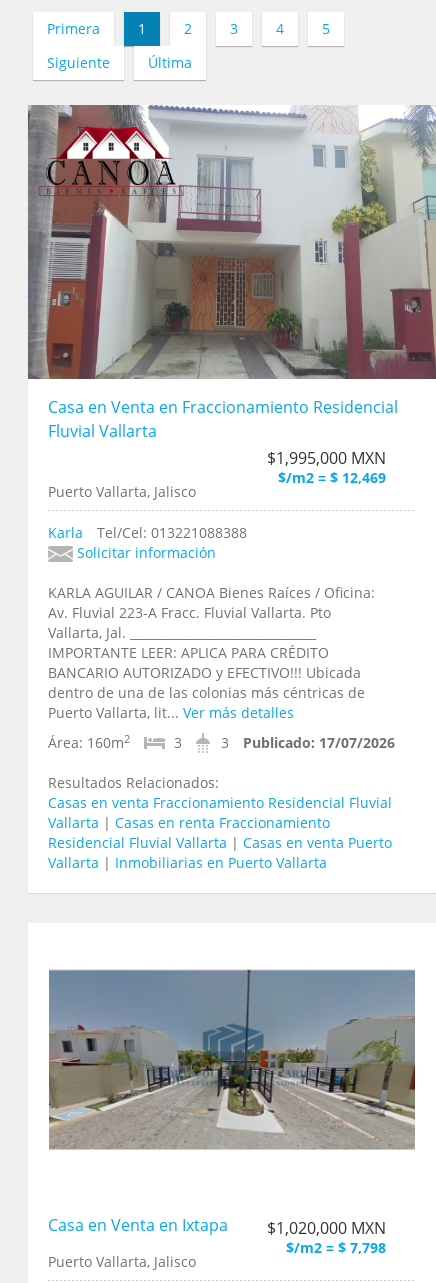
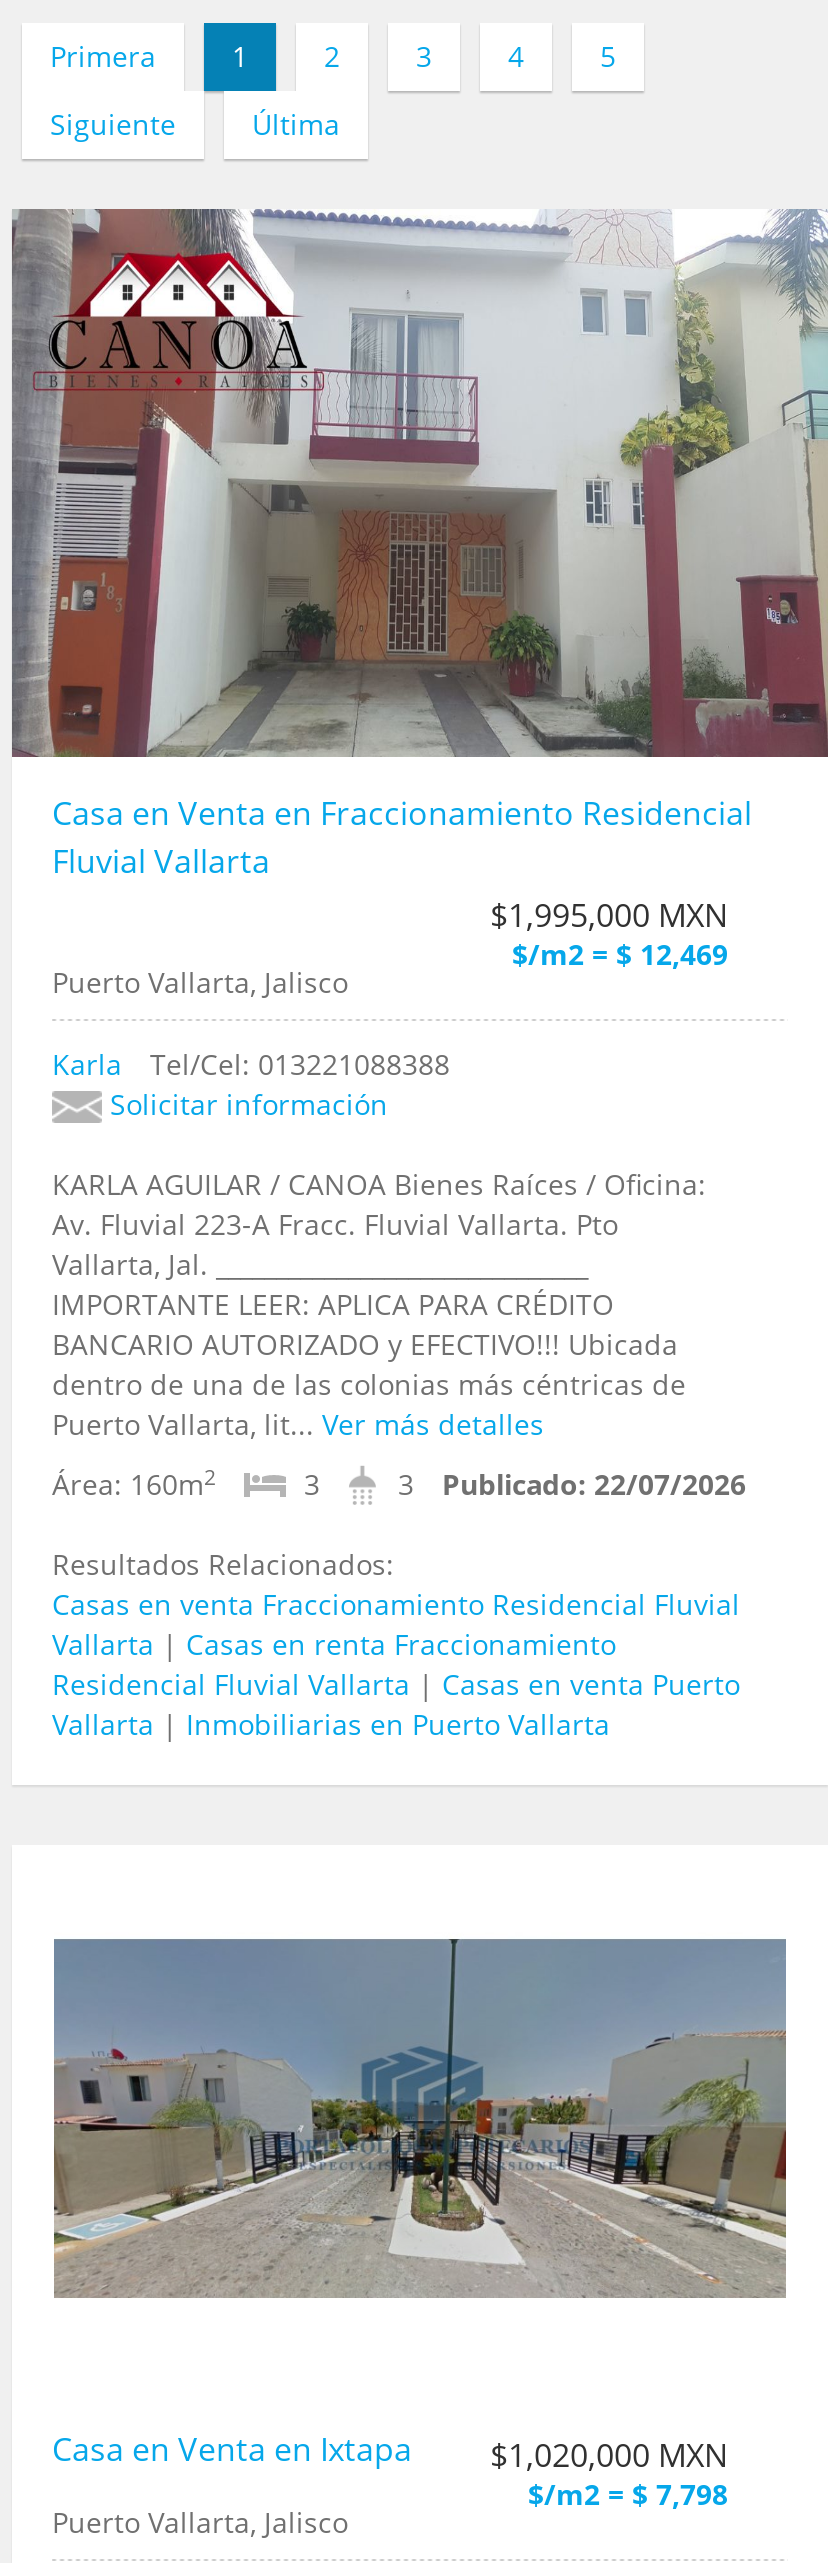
[221,733,395,752] 3 Publicado: 17/07/2026 -> [398,1465,746,1503] 3 Publicado: 22/07/2026

